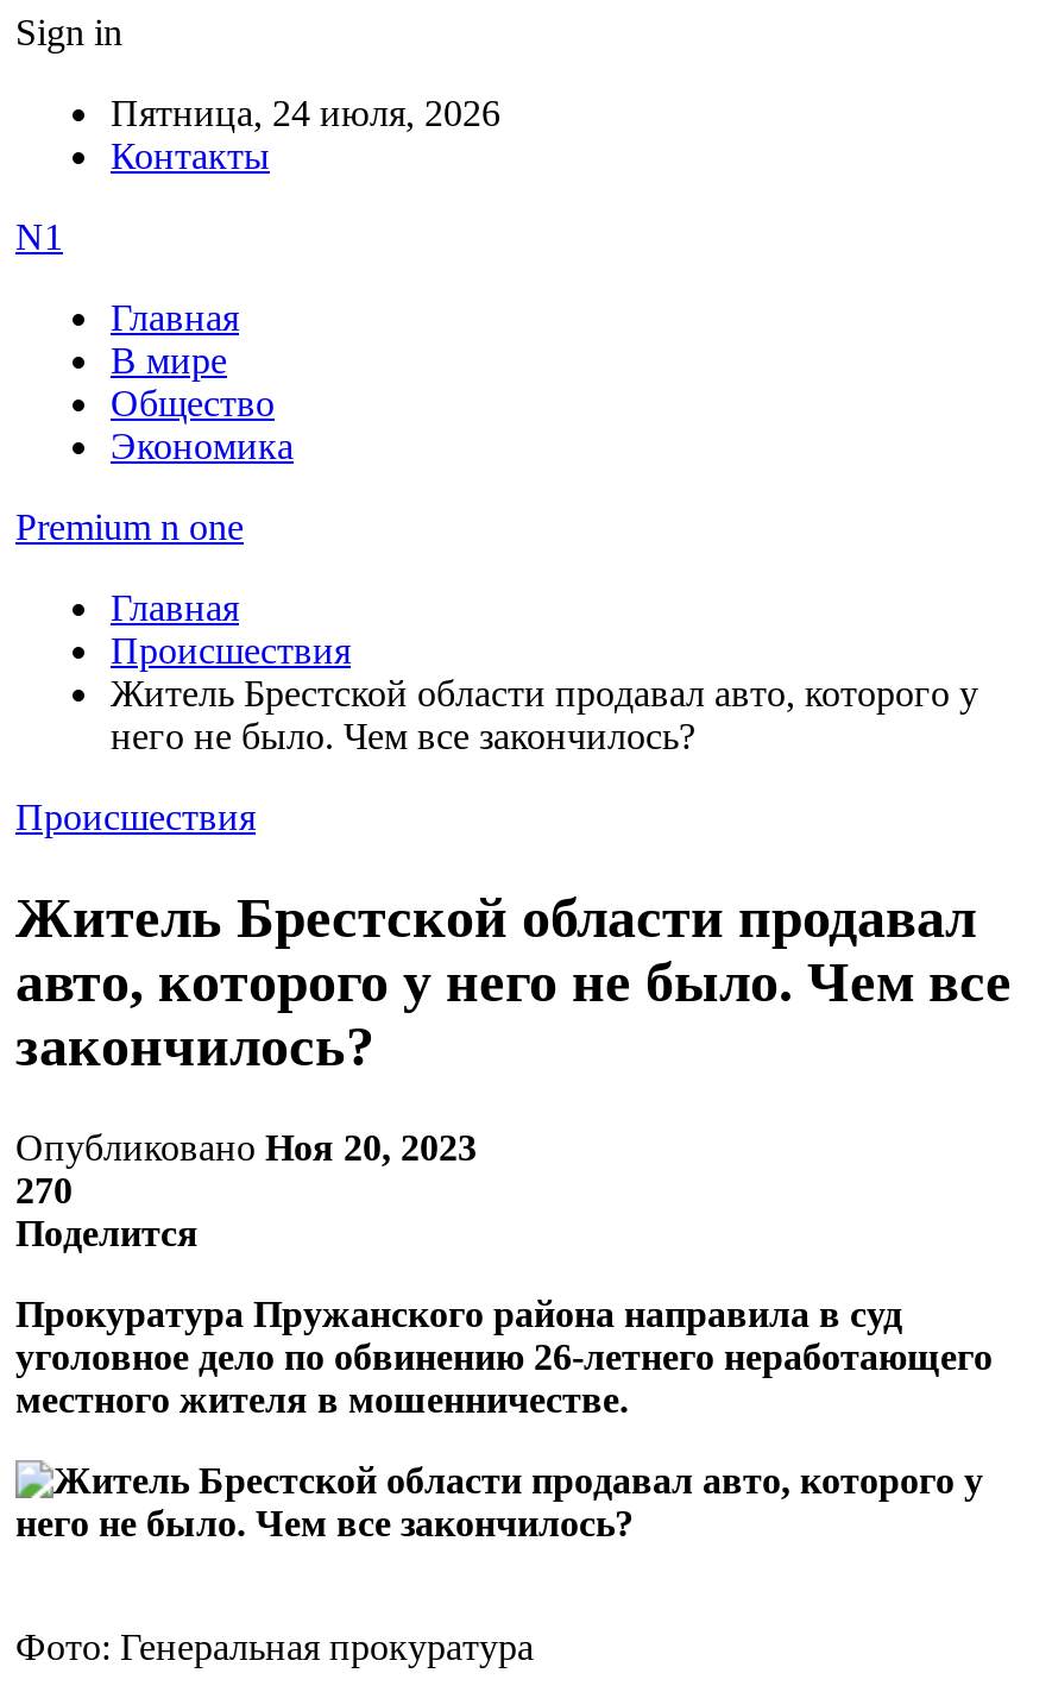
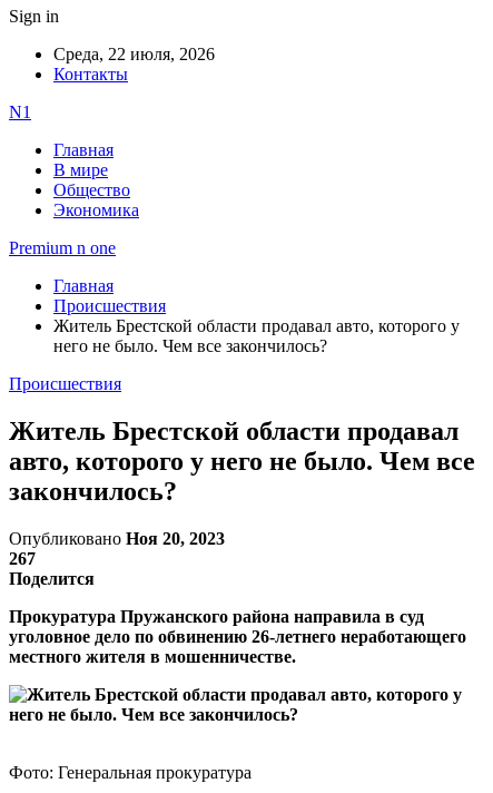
[111,93,500,133] Пятница, 24 июля, 2026 -> [53,45,215,63] Среда, 22 июля, 2026
[15,1170,73,1210] 270 -> [9,549,36,568] 267

